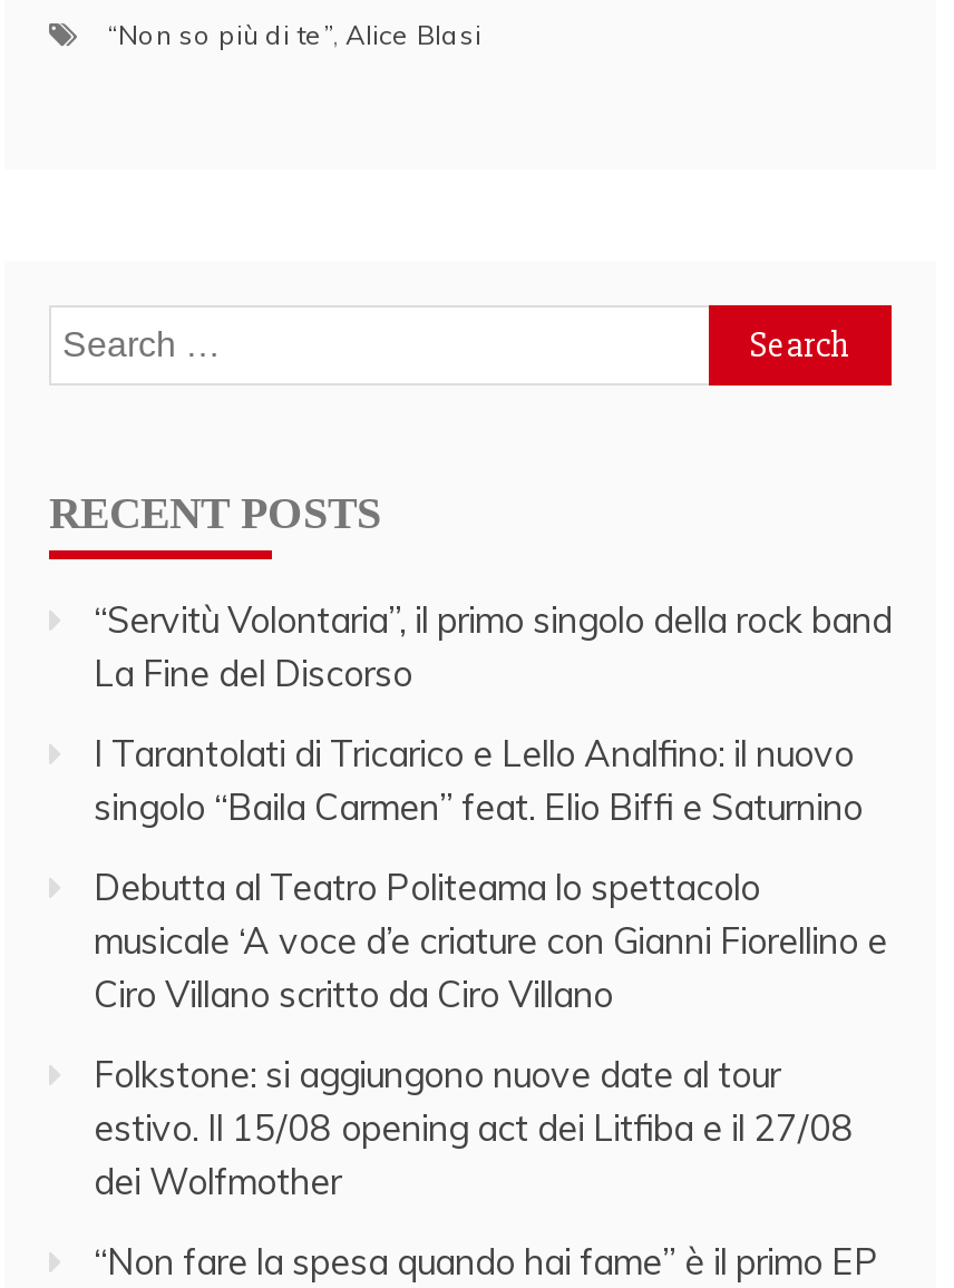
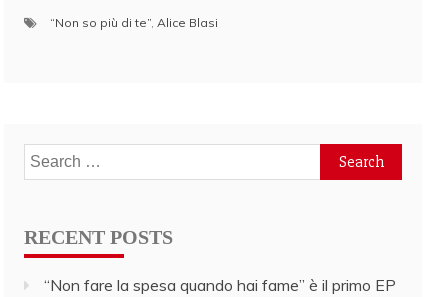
[94,597,892,1203] “Servitù Volontaria”, il primo singolo della rock band | La Fine del Discorso | I Tarantolati di Tricarico e Lello Analfino: il nuovo | singolo “Baila Carmen” feat. Elio Biffi e Saturnino | Debutta al Teatro Politeama lo spettacolo | musicale ‘A voce d’e criature con Gianni Fiorellino e | Ciro Villano scritto da Ciro Villano | Folkstone: si aggiungono nuove date al tour | estivo. Il 15/08 opening act dei Litfiba e il 27/08 | dei Wolfmother -> none

